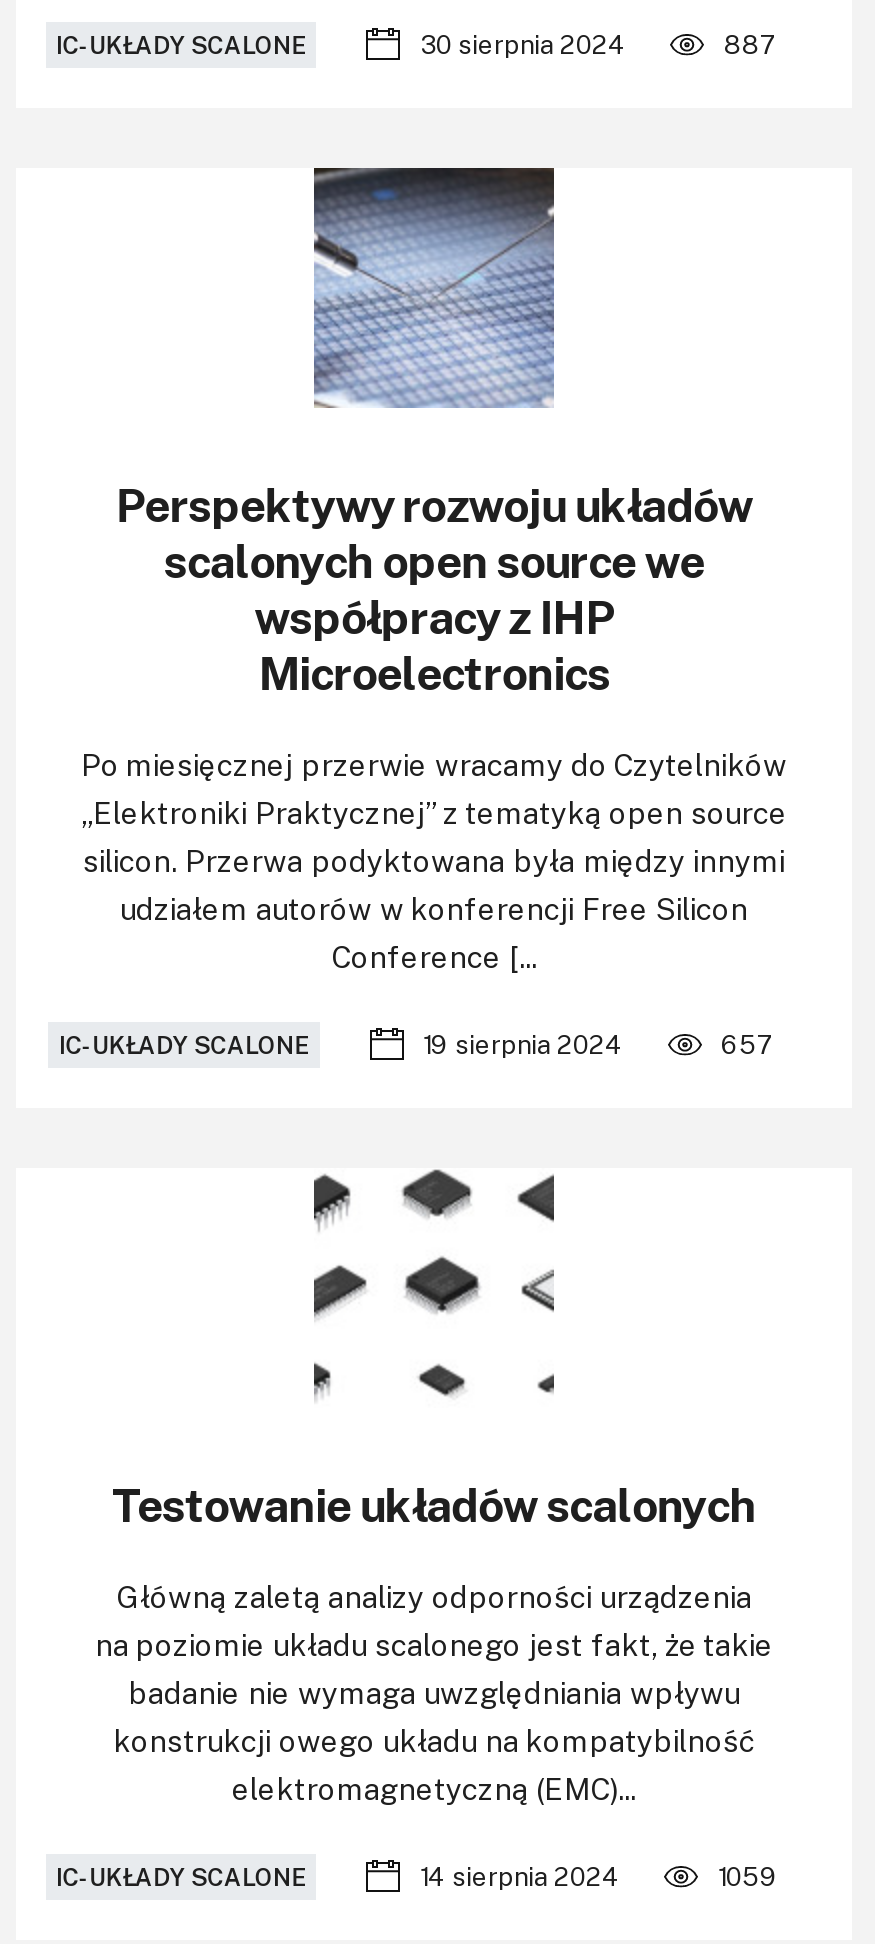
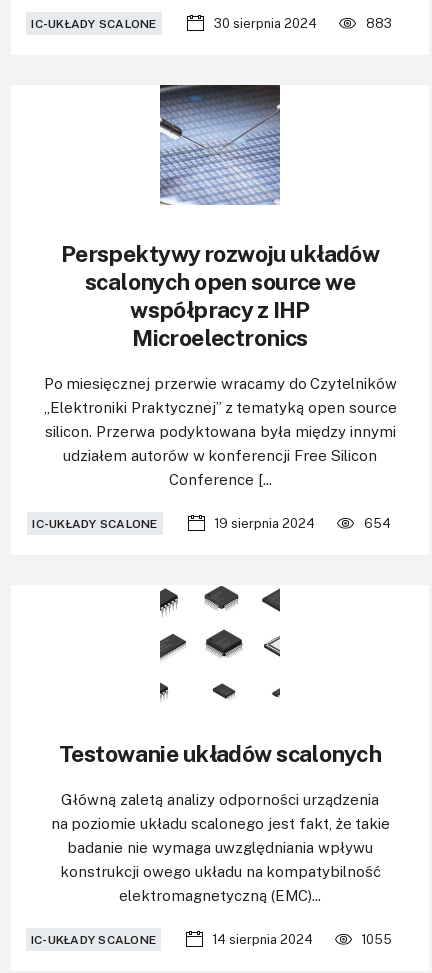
[724,29,778,61] 887 -> [365,15,391,31] 883
[721,1029,775,1061] 657 -> [363,515,390,531] 654
[718,1861,778,1893] 1059 -> [362,931,392,947] 1055

